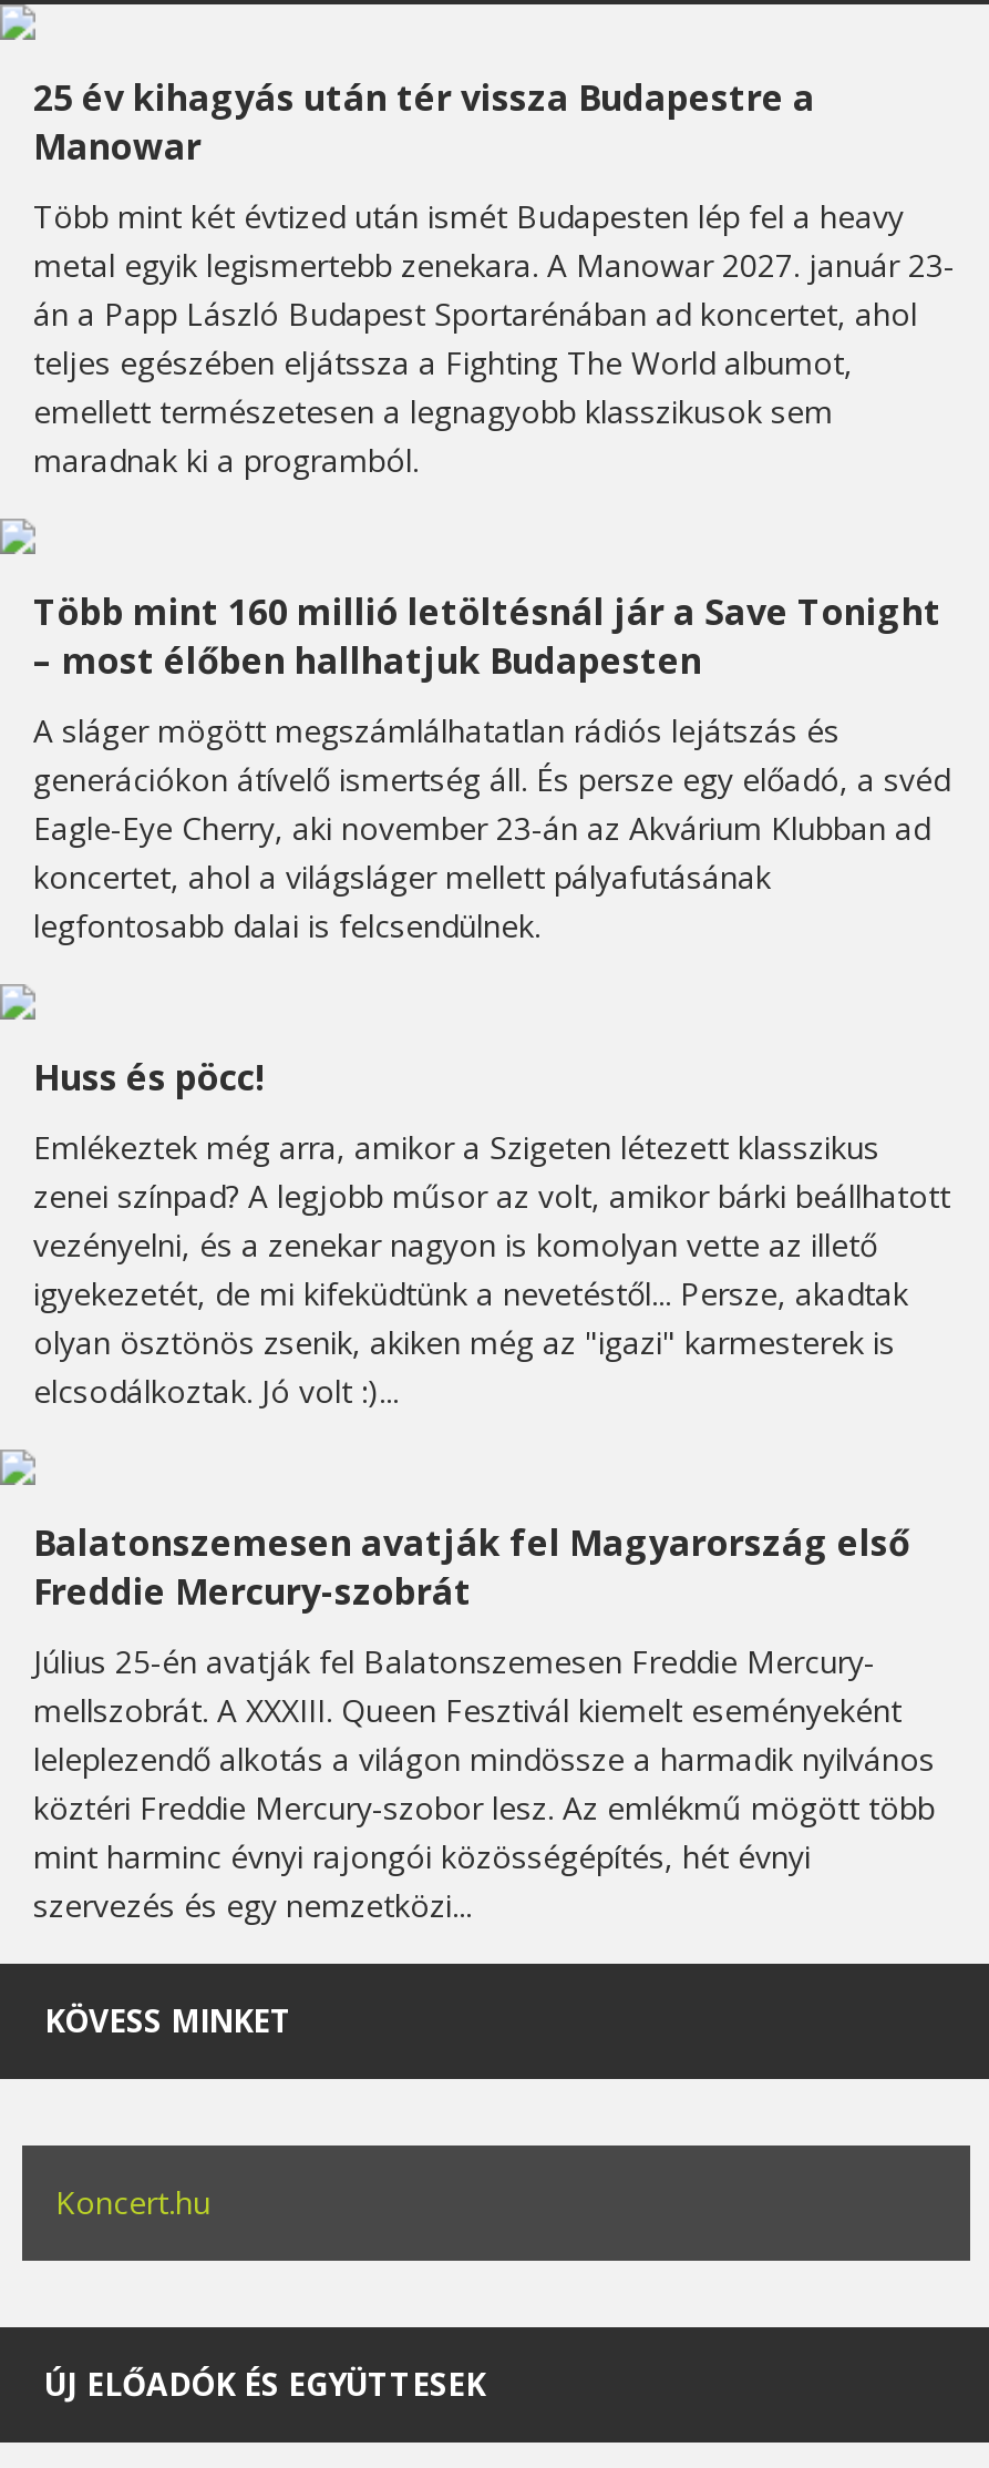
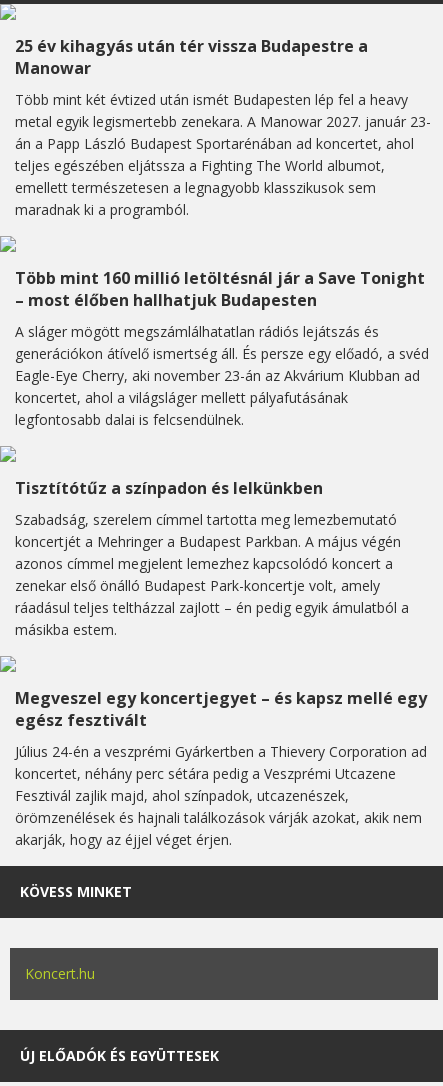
[33,1053,266,1102] Huss és pöcc! -> [15,477,323,499] Tisztítótűz a színpadon és lelkünkben
[33,1126,950,1412] Emlékeztek még arra, amikor a Szigeten létezett klasszikus | zenei színpad? A legjobb műsor az volt, amikor bárki beállhatott | vezényelni, és a zenekar nagyon is komolyan vette az illető | igyekezetét, de mi kifeküdtünk a nevetéstől... Persze, akadtak | olyan ösztönös zsenik, akiken még az "igazi" karmesterek is | elcsodálkoztak. Jó volt :)... -> [15,510,409,639] Szabadság, szerelem címmel tartotta meg lemezbemutató | koncertjét a Mehringer a Budapest Parkban. A május végén | azonos címmel megjelent lemezhez kapcsolódó koncert a | zenekar első önálló Budapest Park-koncertje volt, amely | ráadásul teljes teltházzal zajlott – én pedig egyik ámulatból a | másikba estem.
[33,1519,910,1616] Balatonszemesen avatják fel Magyarország első | Freddie Mercury-szobrát -> [15,687,427,731] Megveszel egy koncertjegyet – és kapsz mellé egy | egész fesztivált
[33,1641,935,1927] Július 25-én avatják fel Balatonszemesen Freddie Mercury- | mellszobrát. A XXXIII. Queen Fesztivál kiemelt eseményeként | leleplezendő alkotás a világon mindössze a harmadik nyilvános | köztéri Freddie Mercury-szobor lesz. Az emlékmű mögött több | mint harminc évnyi rajongói közösségépítés, hét évnyi | szervezés és egy nemzetközi... -> [15,742,427,849] Július 24-én a veszprémi Gyárkertben a Thievery Corporation ad | koncertet, néhány perc sétára pedig a Veszprémi Utcazene | Fesztivál zajlik majd, ahol színpadok, utcazenészek, | örömzenélések és hajnali találkozások várják azokat, akik nem | akarják, hogy az éjjel véget érjen.

